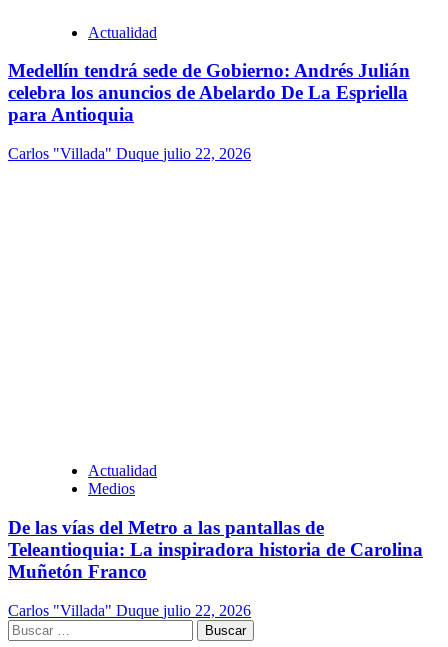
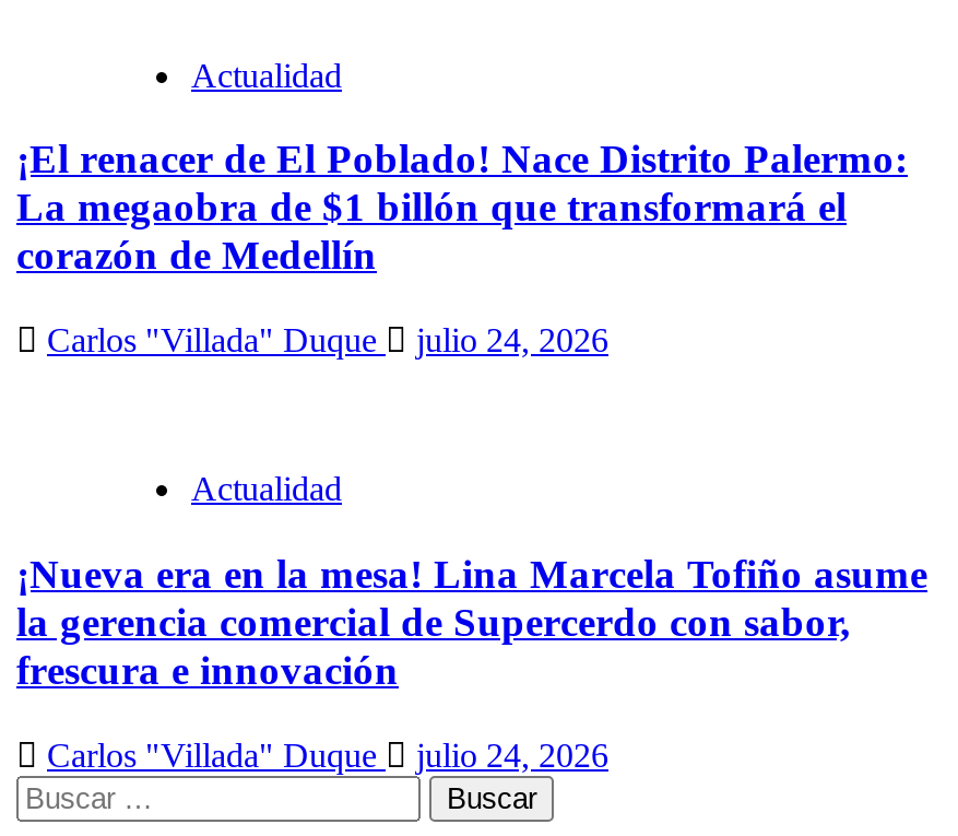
[8,60,410,125] Medellín tendrá sede de Gobierno: Andrés Julián | celebra los anuncios de Abelardo De La Espriella | para Antioquia -> [16,136,908,278] ¡El renacer de El Poblado! Nace Distrito Palermo: | La megaobra de $1 billón que transformará el | corazón de Medellín
[8,145,251,162] Carlos "Villada" Duque julio 22, 2026 -> [47,322,608,359] Carlos "Villada" Duque | julio 24, 2026
[8,480,423,618] Medios | De las vías del Metro a las pantallas de | Teleantioquia: La inspiradora historia de Carolina | Muñetón Franco | Carlos "Villada" Duque julio 22, 2026 -> [16,550,927,773] ¡Nueva era en la mesa! Lina Marcela Tofiño asume | la gerencia comercial de Supercerdo con sabor, | frescura e innovación | Carlos "Villada" Duque | julio 24, 2026

